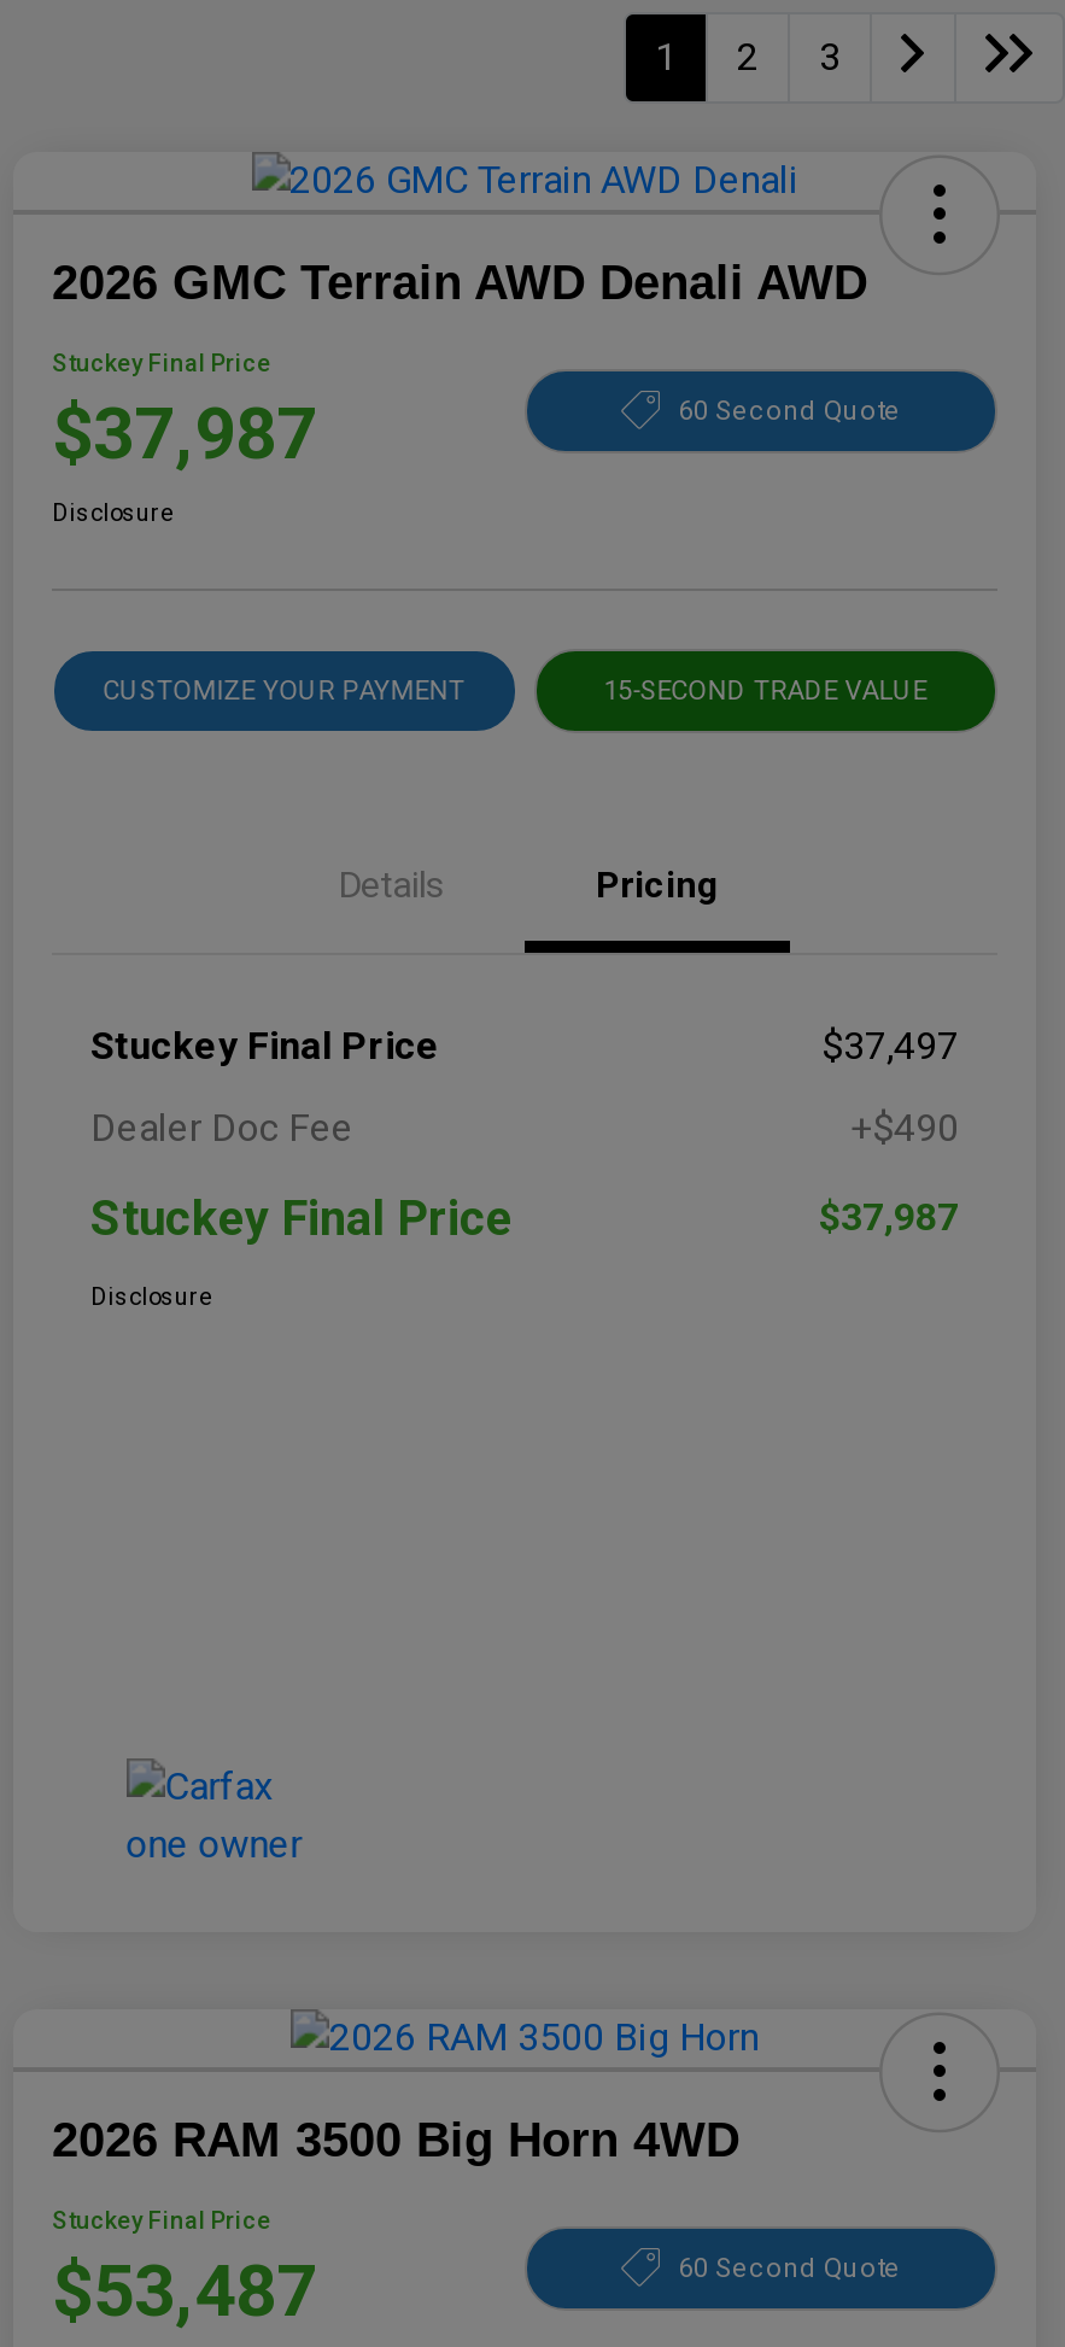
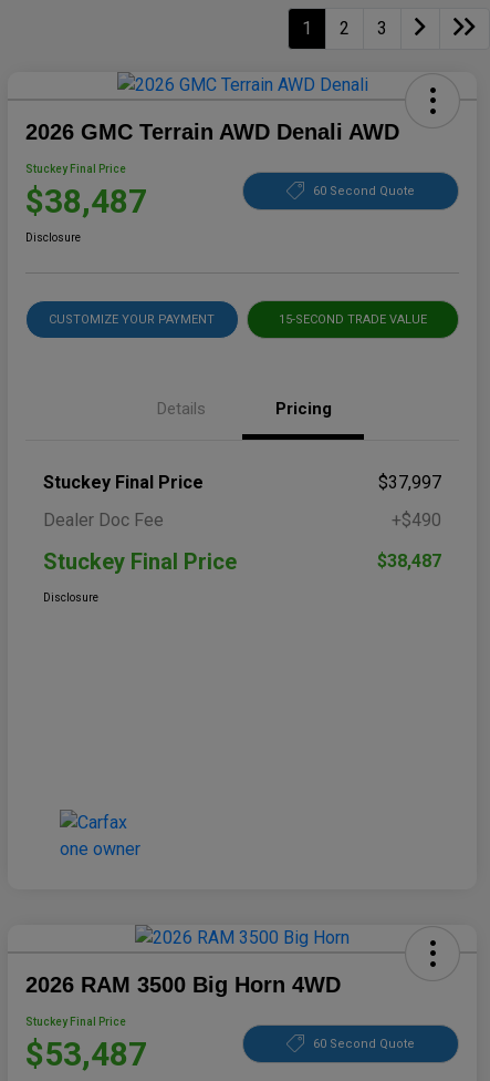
[52,391,317,476] $37,987 -> [25,182,147,221] $38,487
[821,1023,959,1069] $37,497 -> [378,472,441,493] $37,997
[819,1194,959,1240] $37,987 -> [377,551,441,572] $38,487

